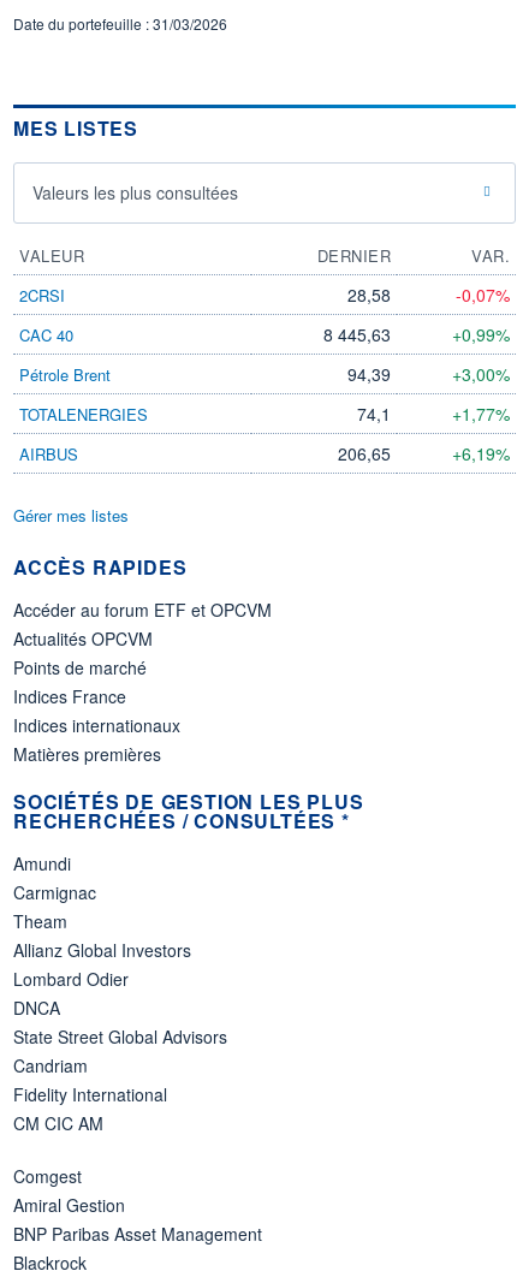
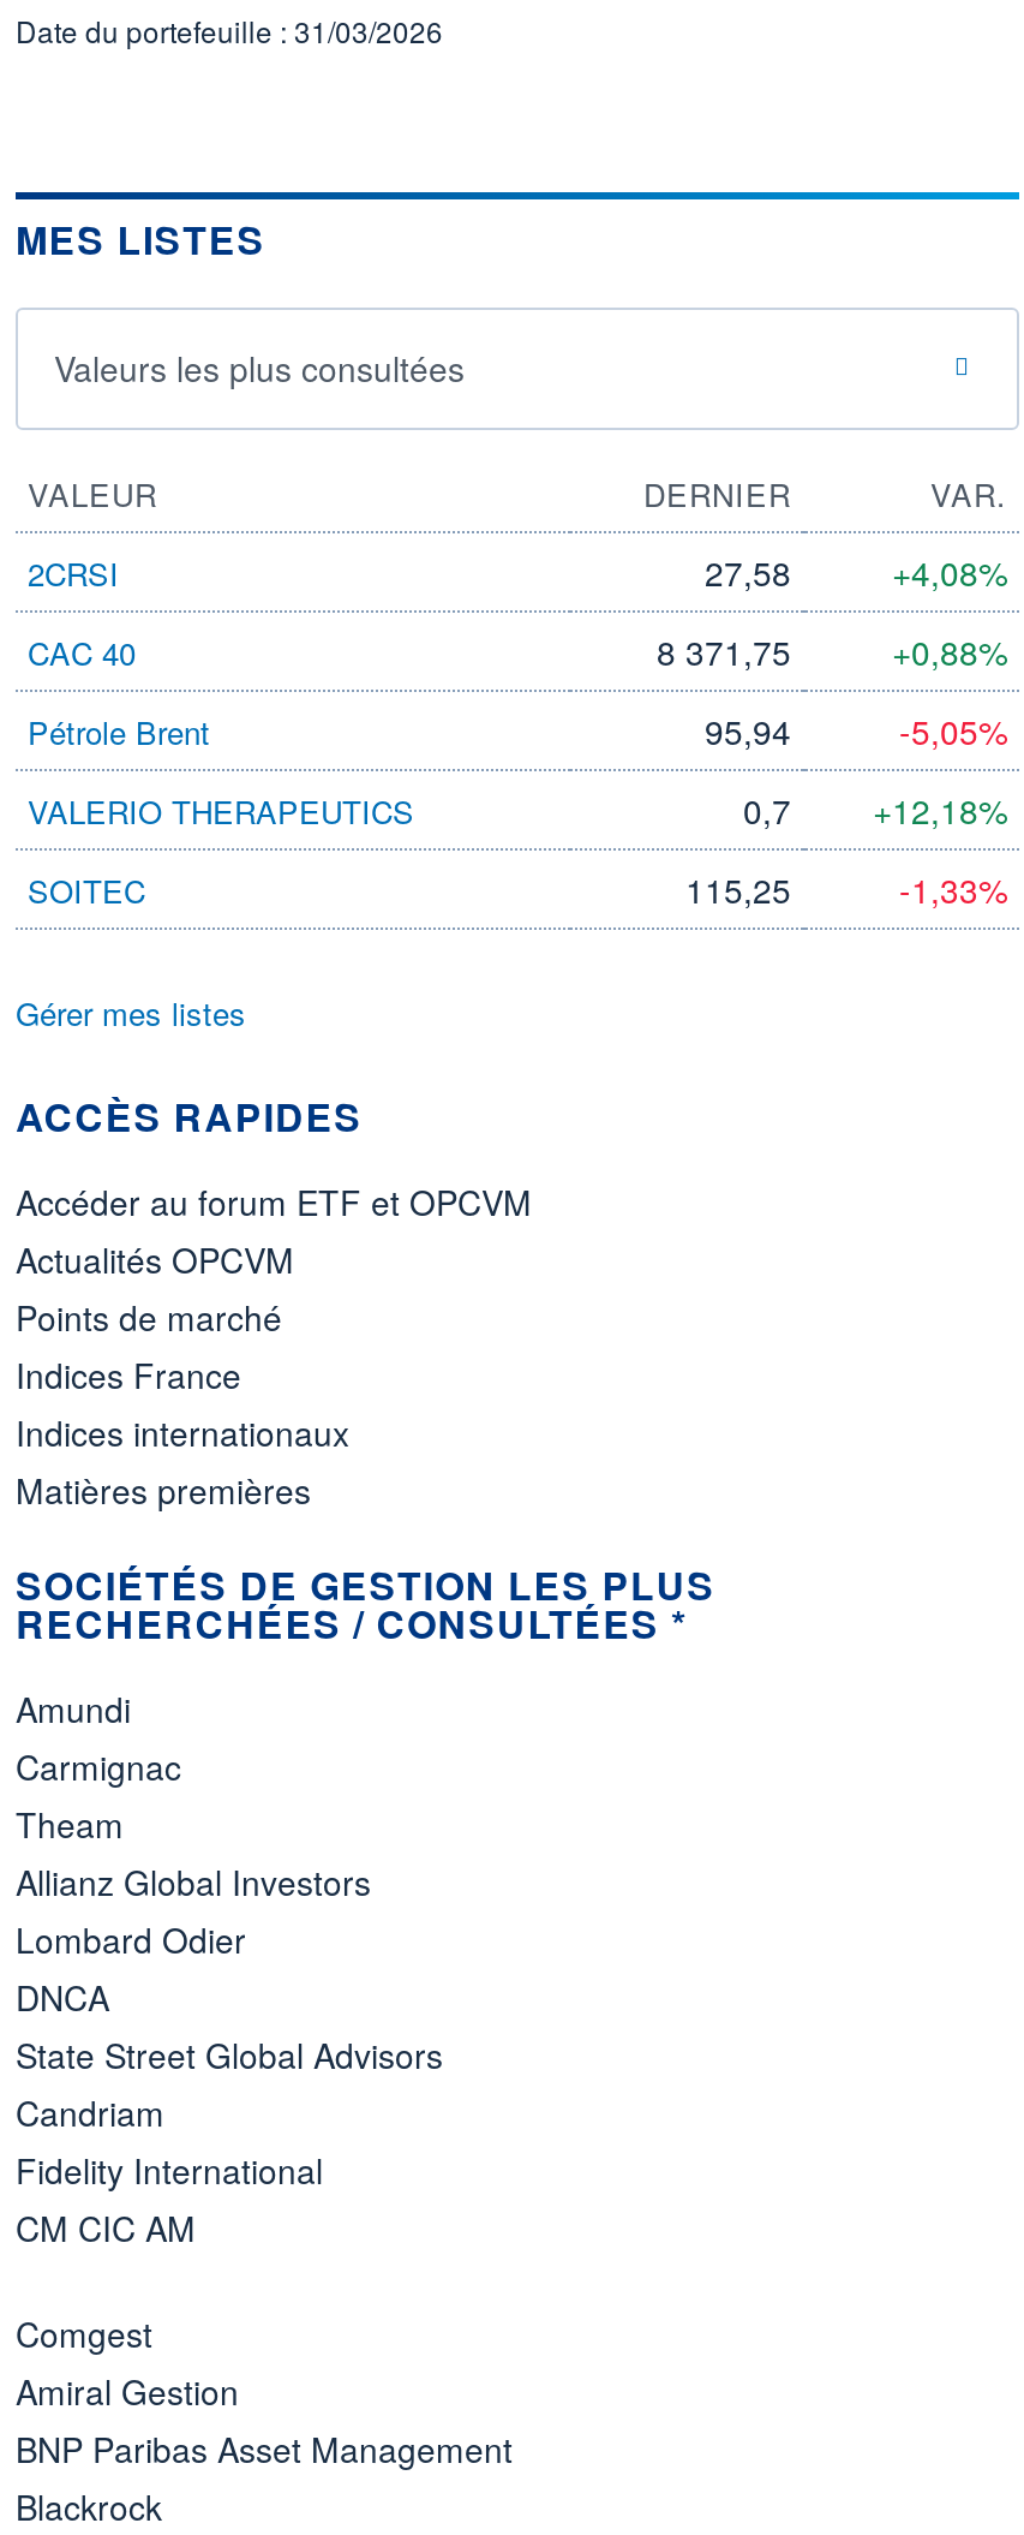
[347,283,391,307] 28,58 -> [705,548,791,596] 27,58
[456,283,510,307] -0,07% -> [892,548,1007,596] +4,08%
[323,322,391,346] 8 445,63 -> [657,627,791,675] 8 371,75
[452,322,510,346] +0,99% -> [892,627,1007,675] +0,88%
[347,362,510,386] 94,39 | +3,00% -> [705,706,1007,754] 95,94 | -5,05%
[19,402,510,426] TOTALENERGIES | 74,1 | +1,77% -> [28,786,1007,834] VALERIO THERAPEUTICS | 0,7 | +12,18%
[19,441,510,465] AIRBUS | 206,65 | +6,19% -> [28,865,1007,913] SOITEC | 115,25 | -1,33%

